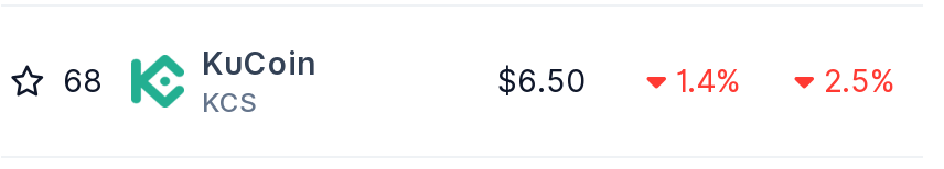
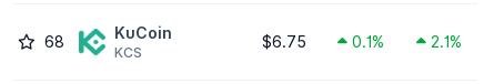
[497,61,586,99] $6.50 -> [262,32,306,51] $6.75
[676,61,740,99] 1.4% -> [352,32,384,51] 0.1%
[824,61,894,99] 2.5% -> [431,32,462,51] 2.1%

